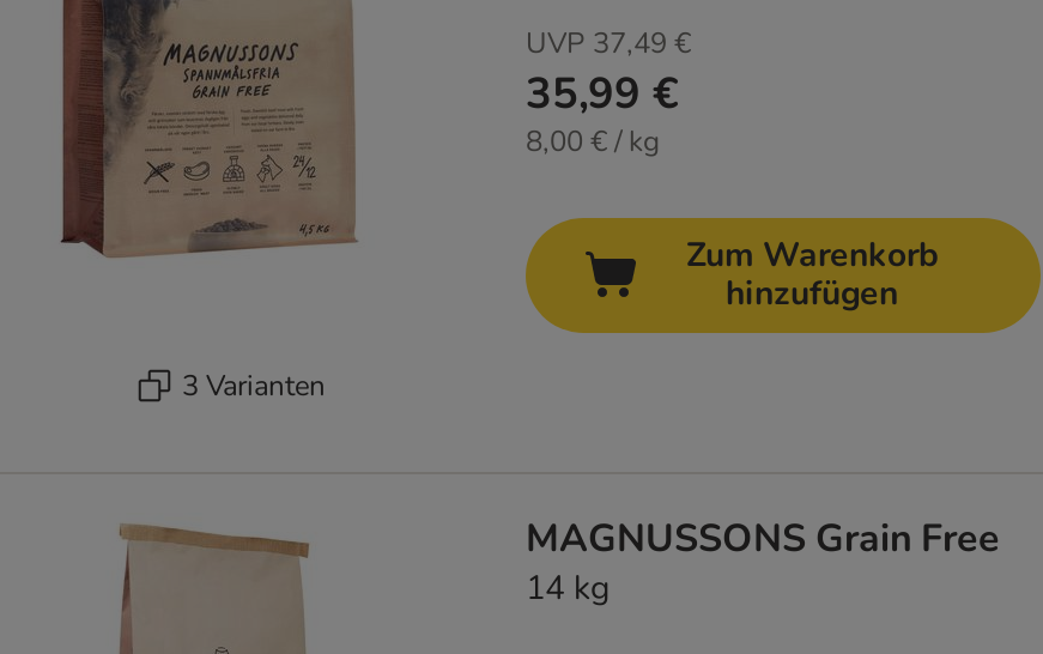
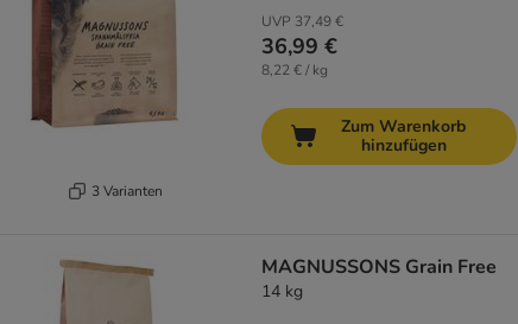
[526,65,679,122] 35,99 € -> [261,32,337,61] 36,99 €
[526,122,660,161] 8,00 € / kg -> [261,61,328,80] 8,22 € / kg

